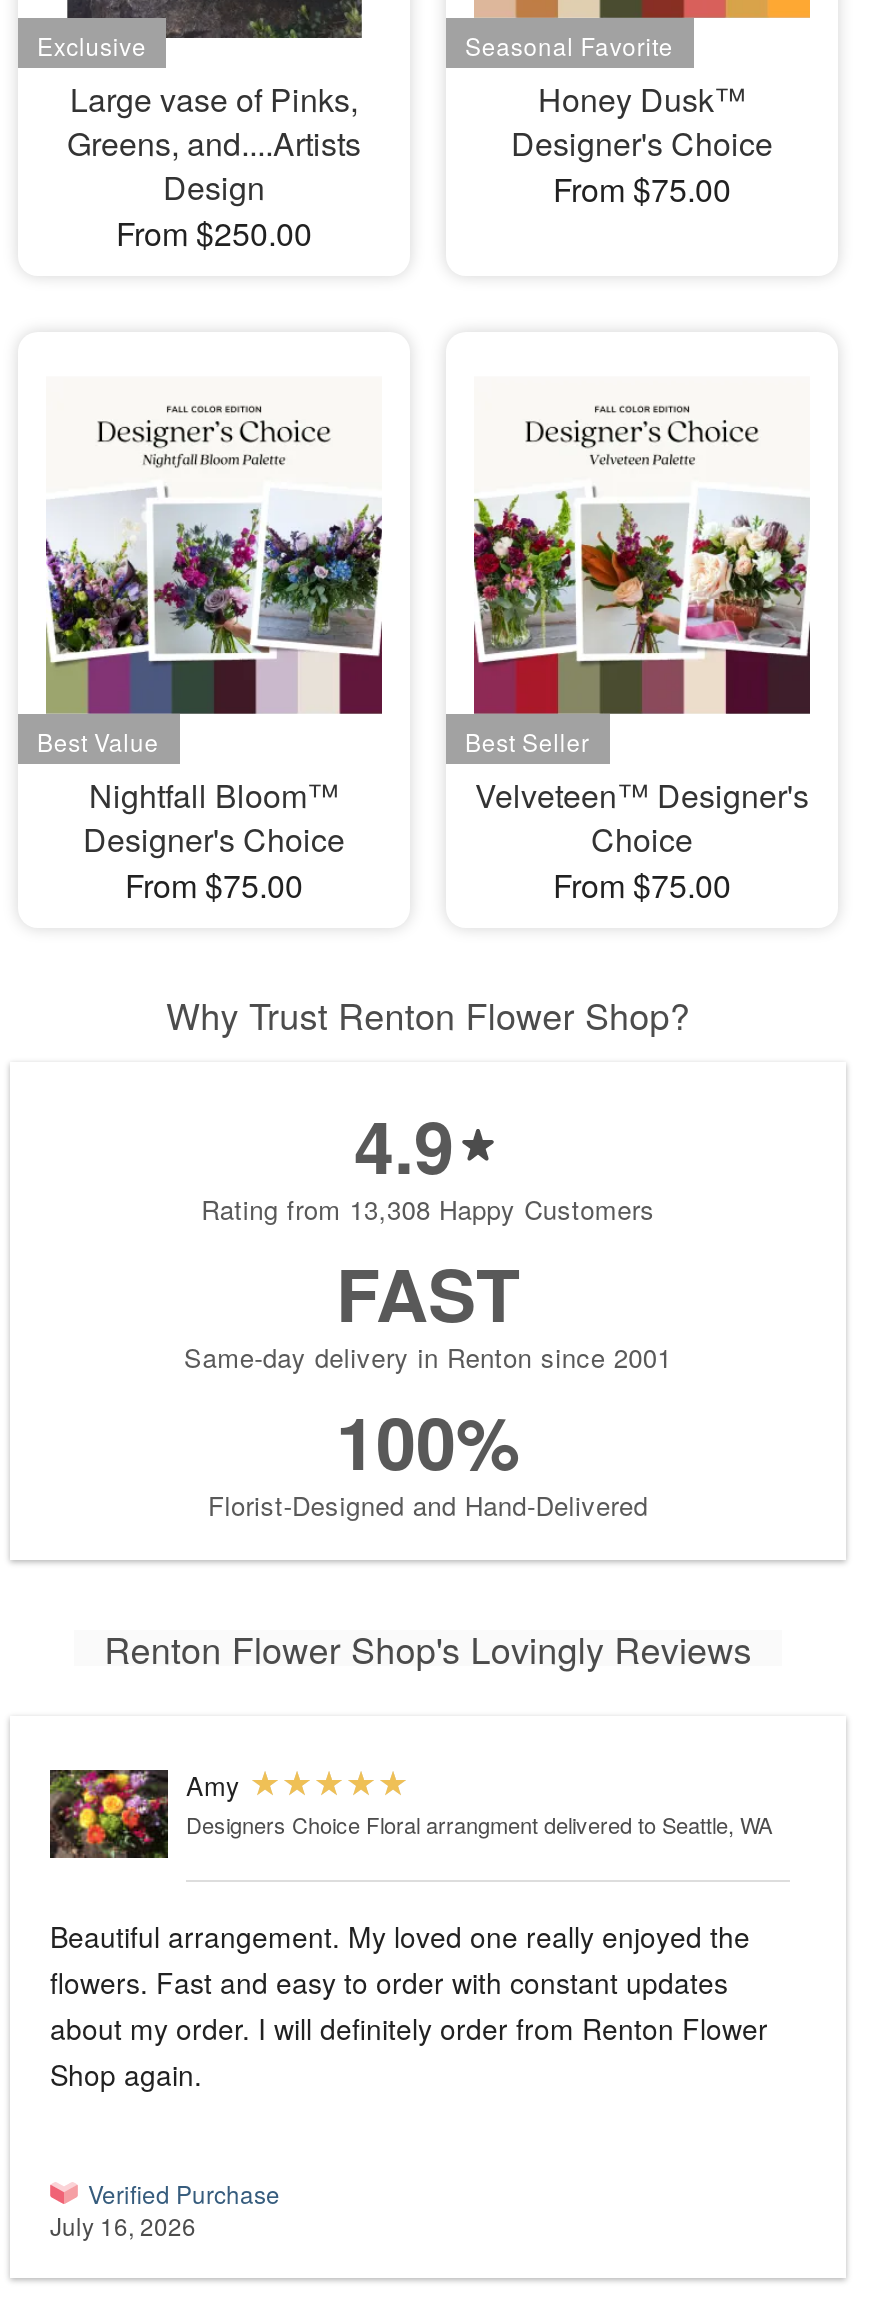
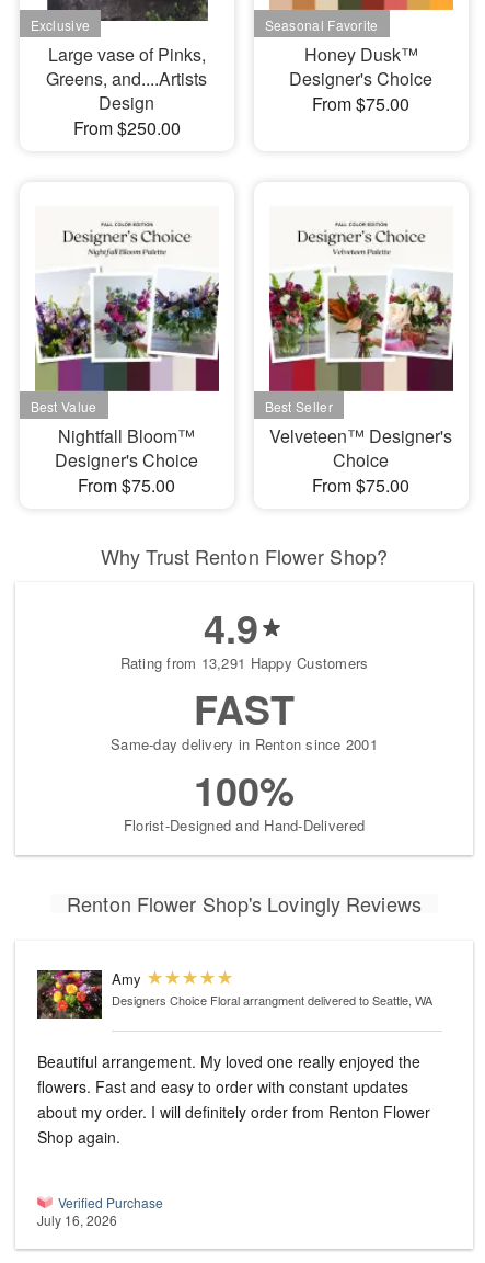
[201,1189,655,1227] Rating from 13,308 Happy Customers -> [120,652,368,673] Rating from 13,291 Happy Customers

